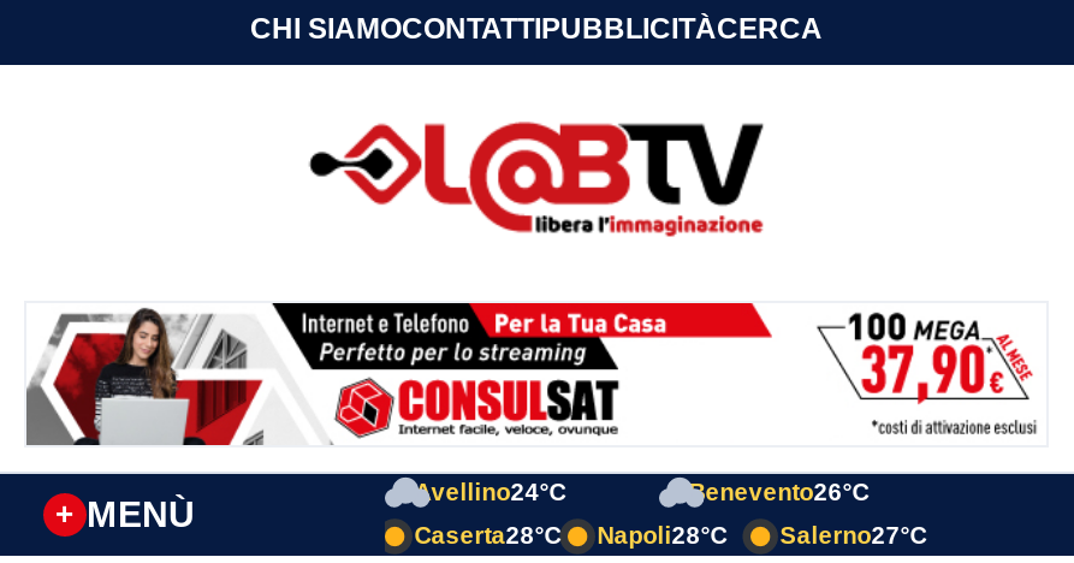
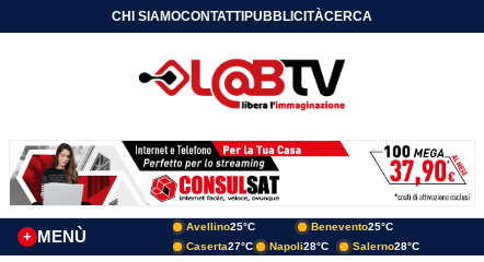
[414,479,566,505] Avellino24°C -> [186,220,255,232] Avellino25°C
[689,479,869,505] Benevento26°C -> [311,220,393,232] Benevento25°C
[414,522,561,549] Caserta28°C -> [186,240,253,252] Caserta27°C
[780,522,927,549] Salerno27°C -> [353,240,420,252] Salerno28°C

